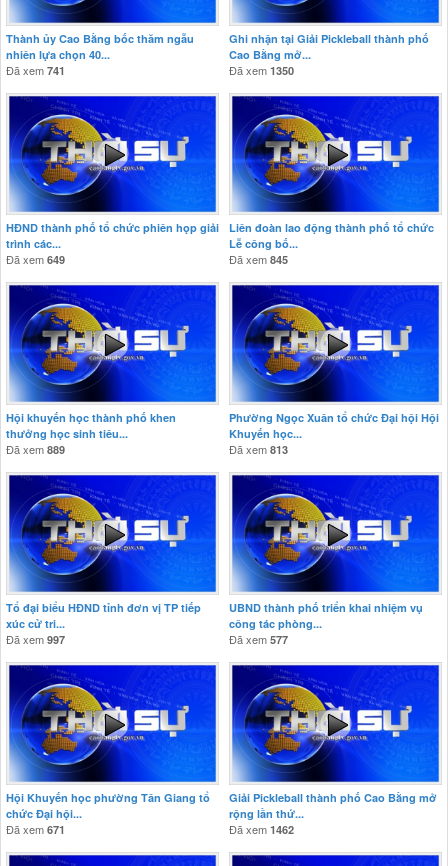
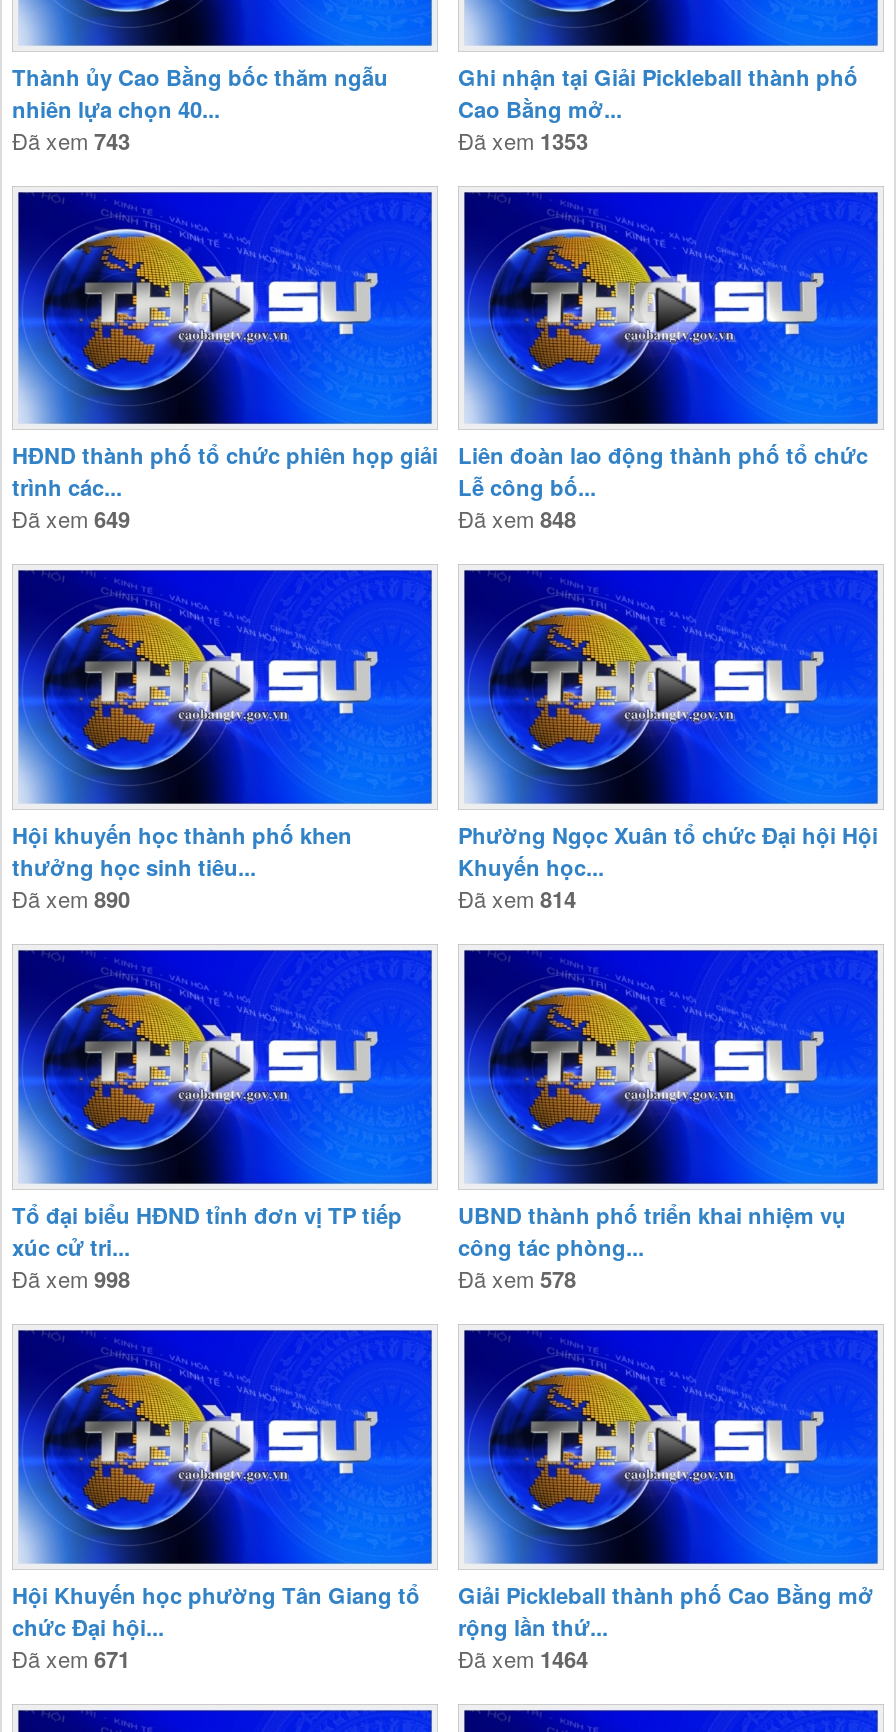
[6,62,65,78] Đã xem741 -> [12,123,130,155] Đã xem743
[229,62,294,78] Đã xem 1350 -> [458,123,588,155] Đã xem 1353
[229,251,288,267] Đã xem 845 -> [458,503,576,535] Đã xem 848
[6,441,65,457] Đã xem889 -> [12,883,130,915] Đã xem890
[229,441,288,457] Đã xem 813 -> [458,883,576,915] Đã xem 814
[6,631,65,647] Đã xem 997 -> [12,1262,130,1294] Đã xem 998
[229,631,288,647] Đã xem 577 -> [458,1262,576,1294] Đã xem 578
[229,821,294,837] Đã xem 1462 -> [458,1642,588,1674] Đã xem 1464

